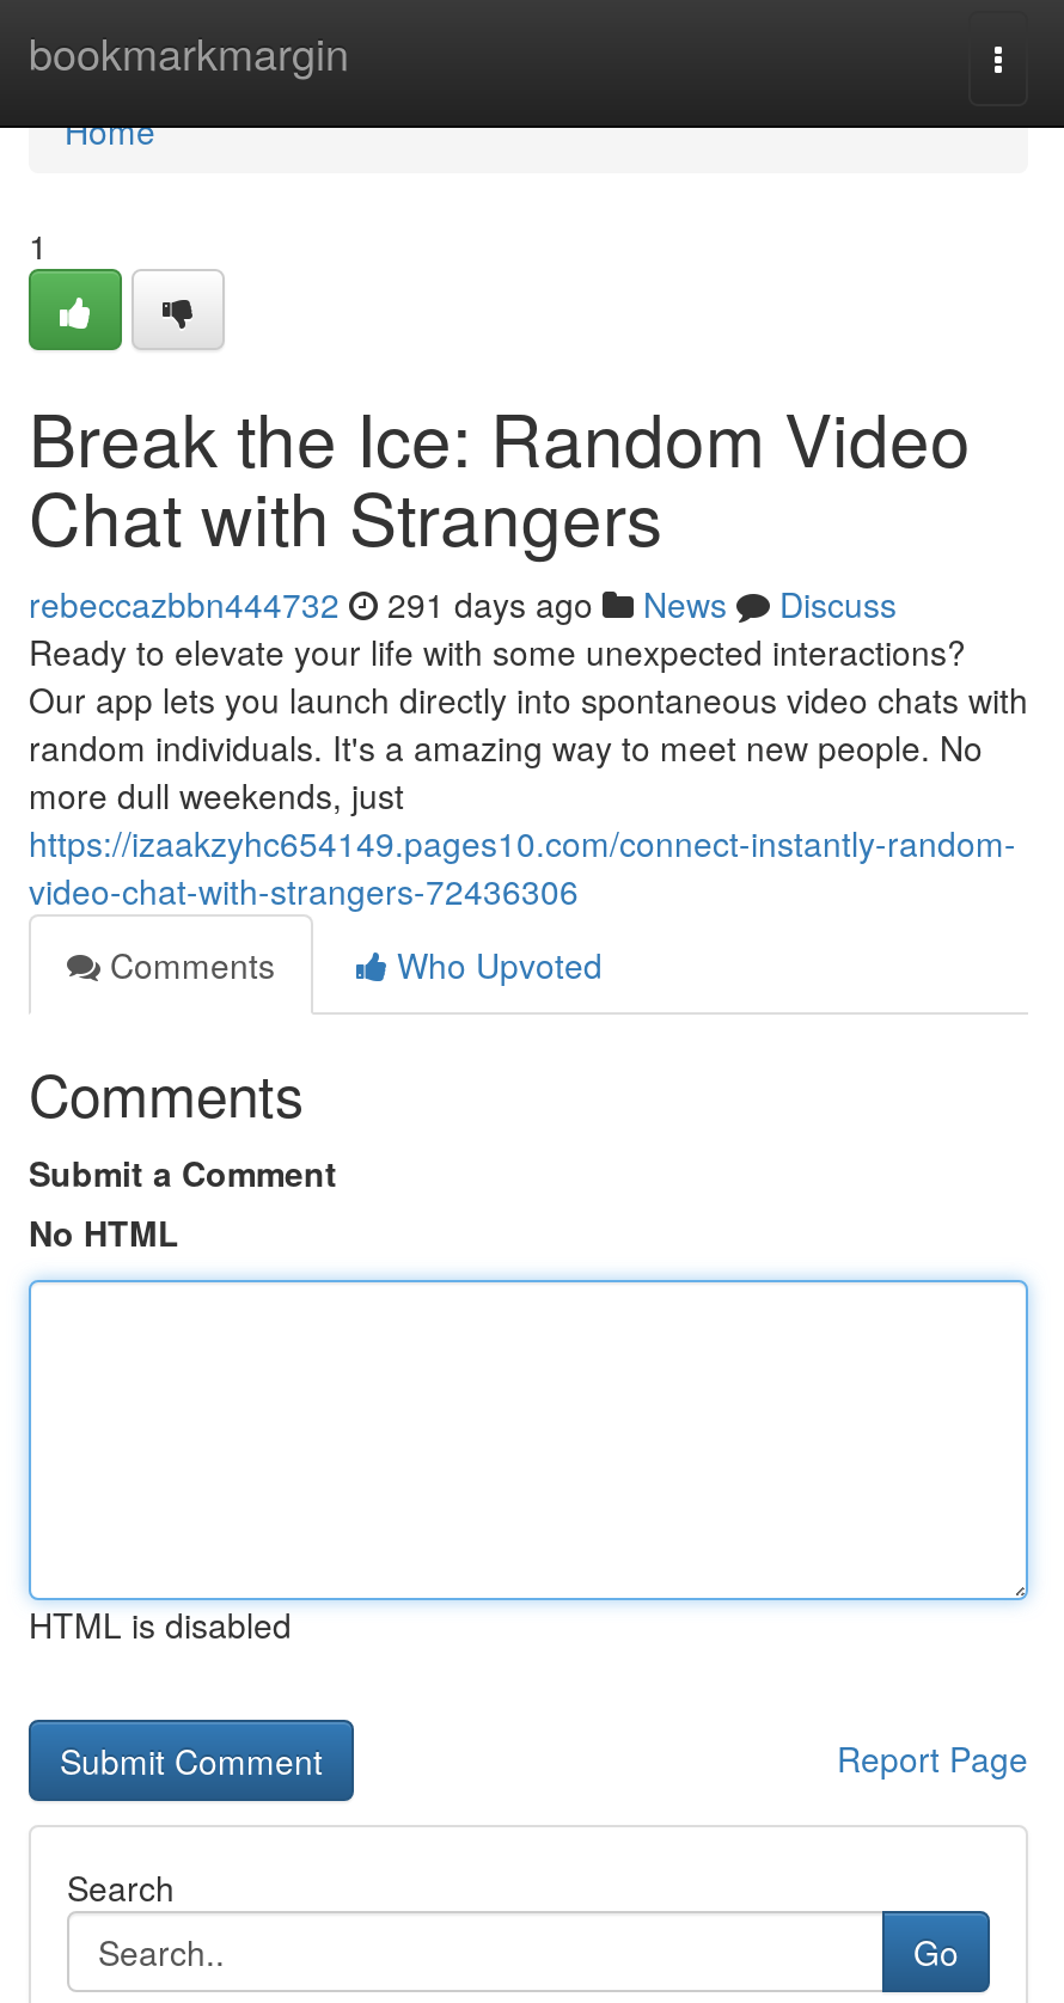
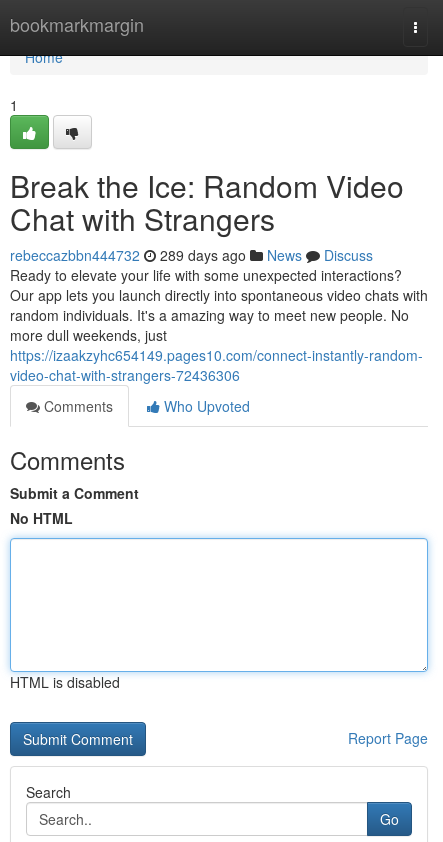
[29,580,897,627] rebeccazbbn444732 291 days ago News Discuss -> [10,245,373,265] rebeccazbbn444732 289 days ago News Discuss

